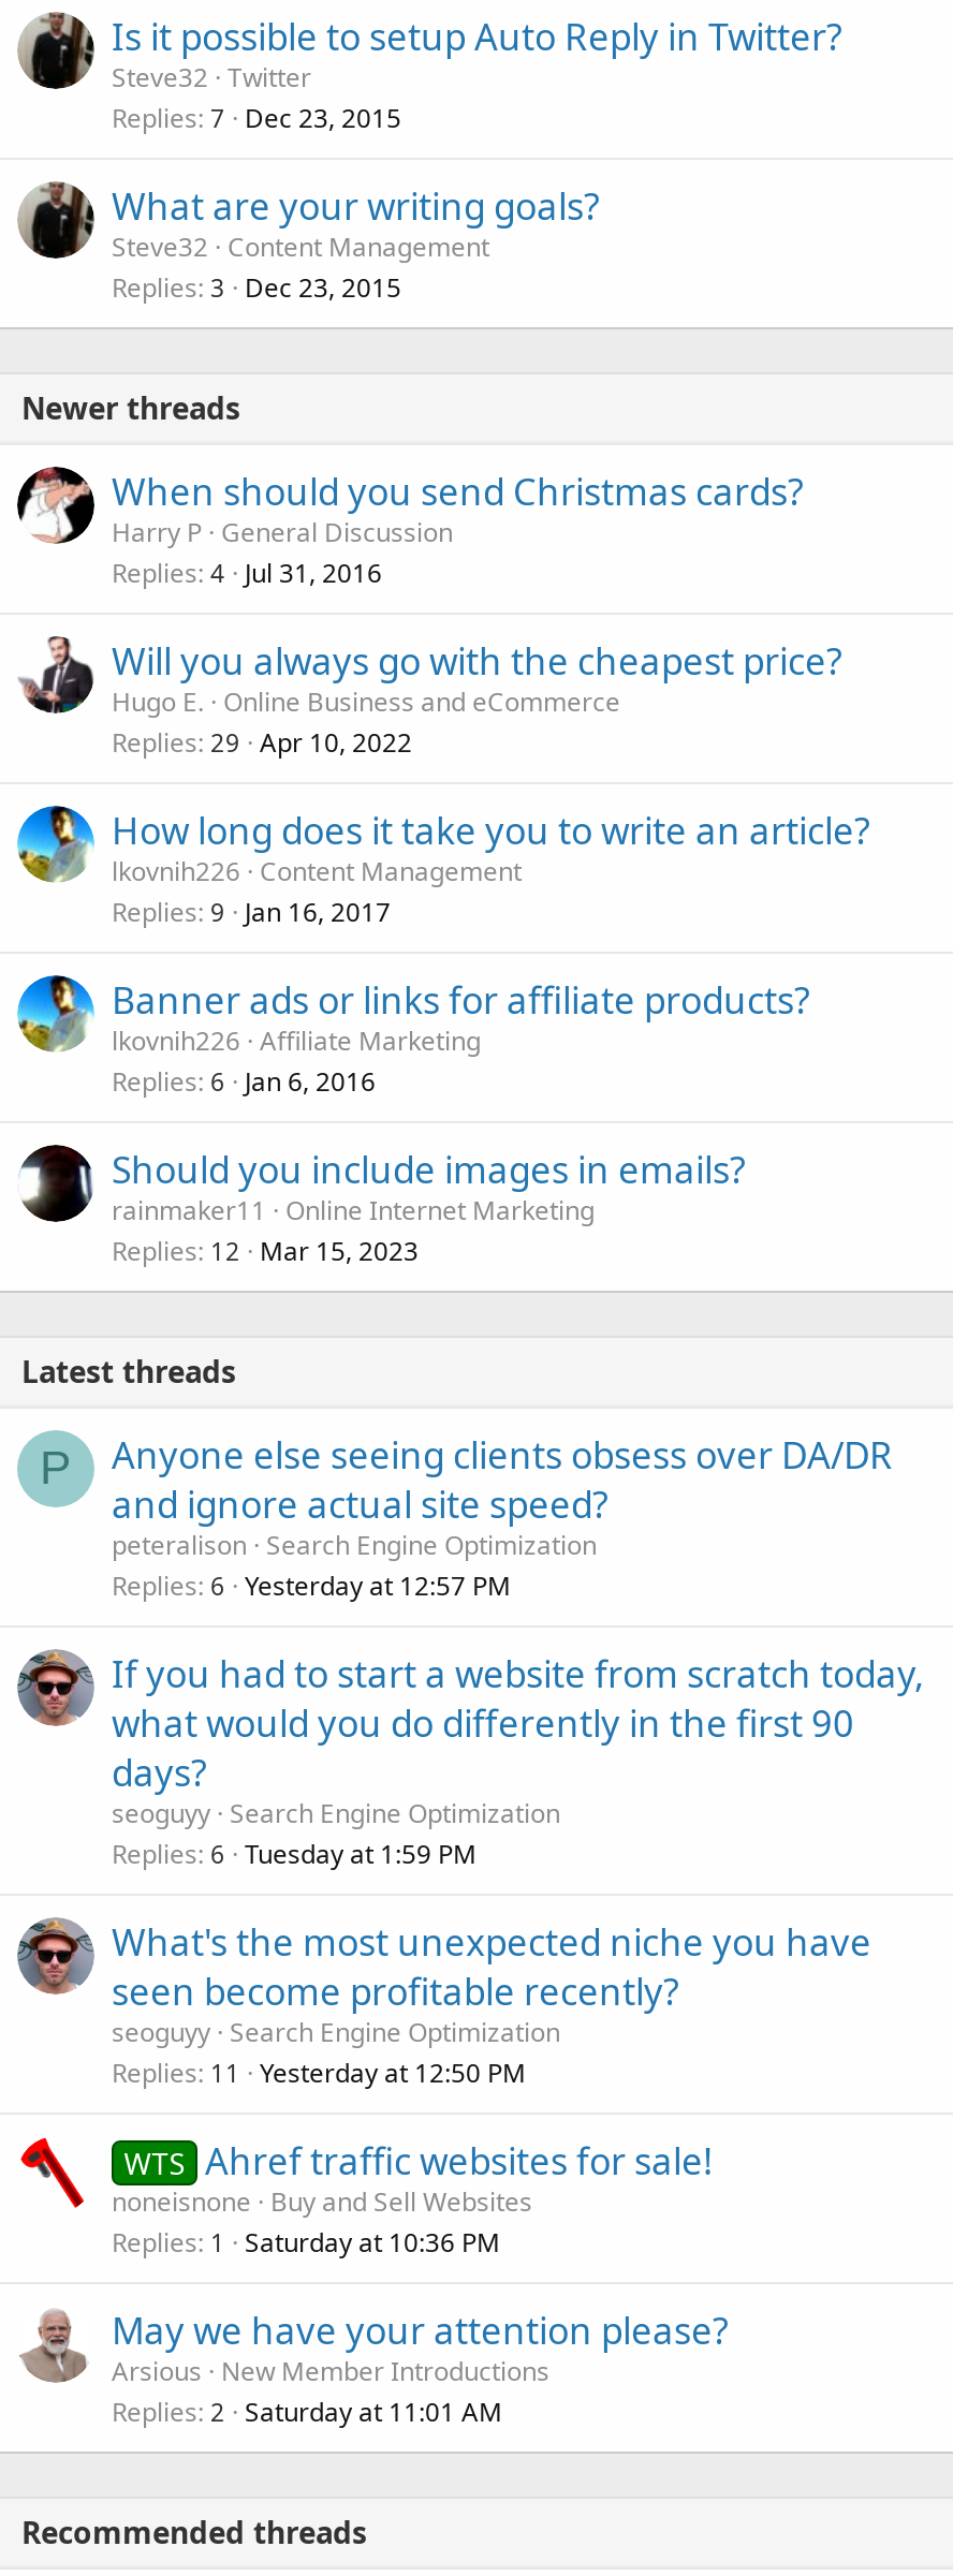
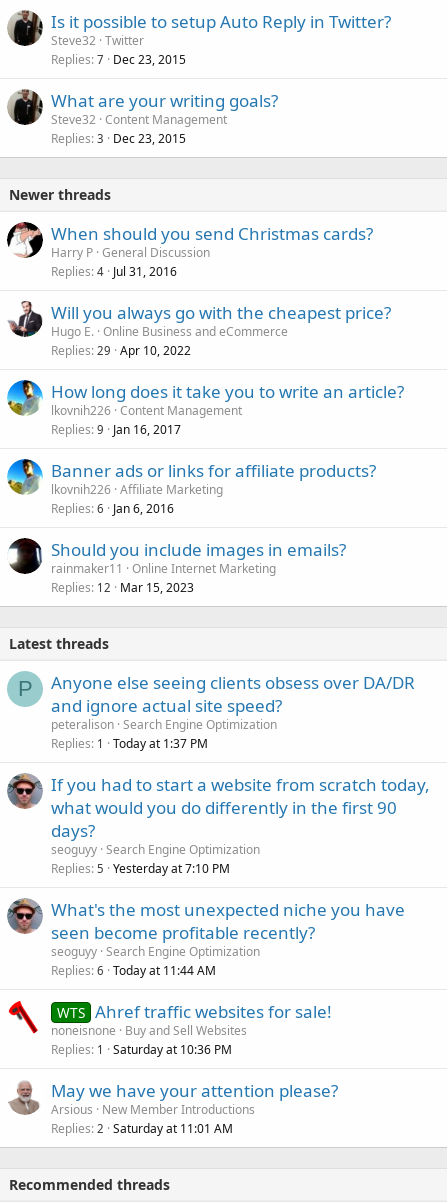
[112,1567,511,1604] Replies 6 Yesterday at 12:57 PM -> [51,735,208,752] Replies 1 Today at 1:37 PM
[112,1836,476,1872] Replies 6 Tuesday at 1:59 PM -> [51,860,230,877] Replies 5 Yesterday at 7:10 PM
[112,2055,526,2091] Replies 11 Yesterday at 12:50 PM -> [51,962,216,979] Replies 6 Today at 11:44 AM

